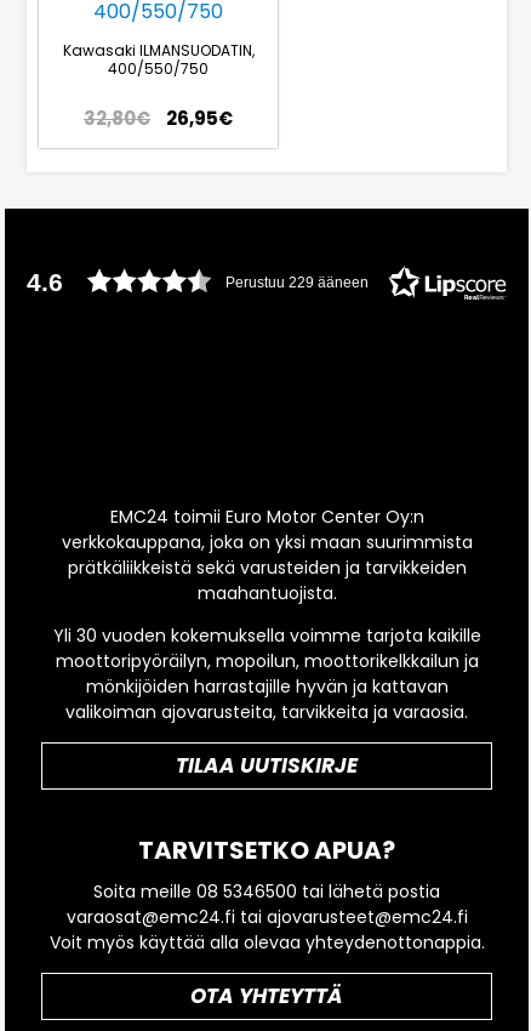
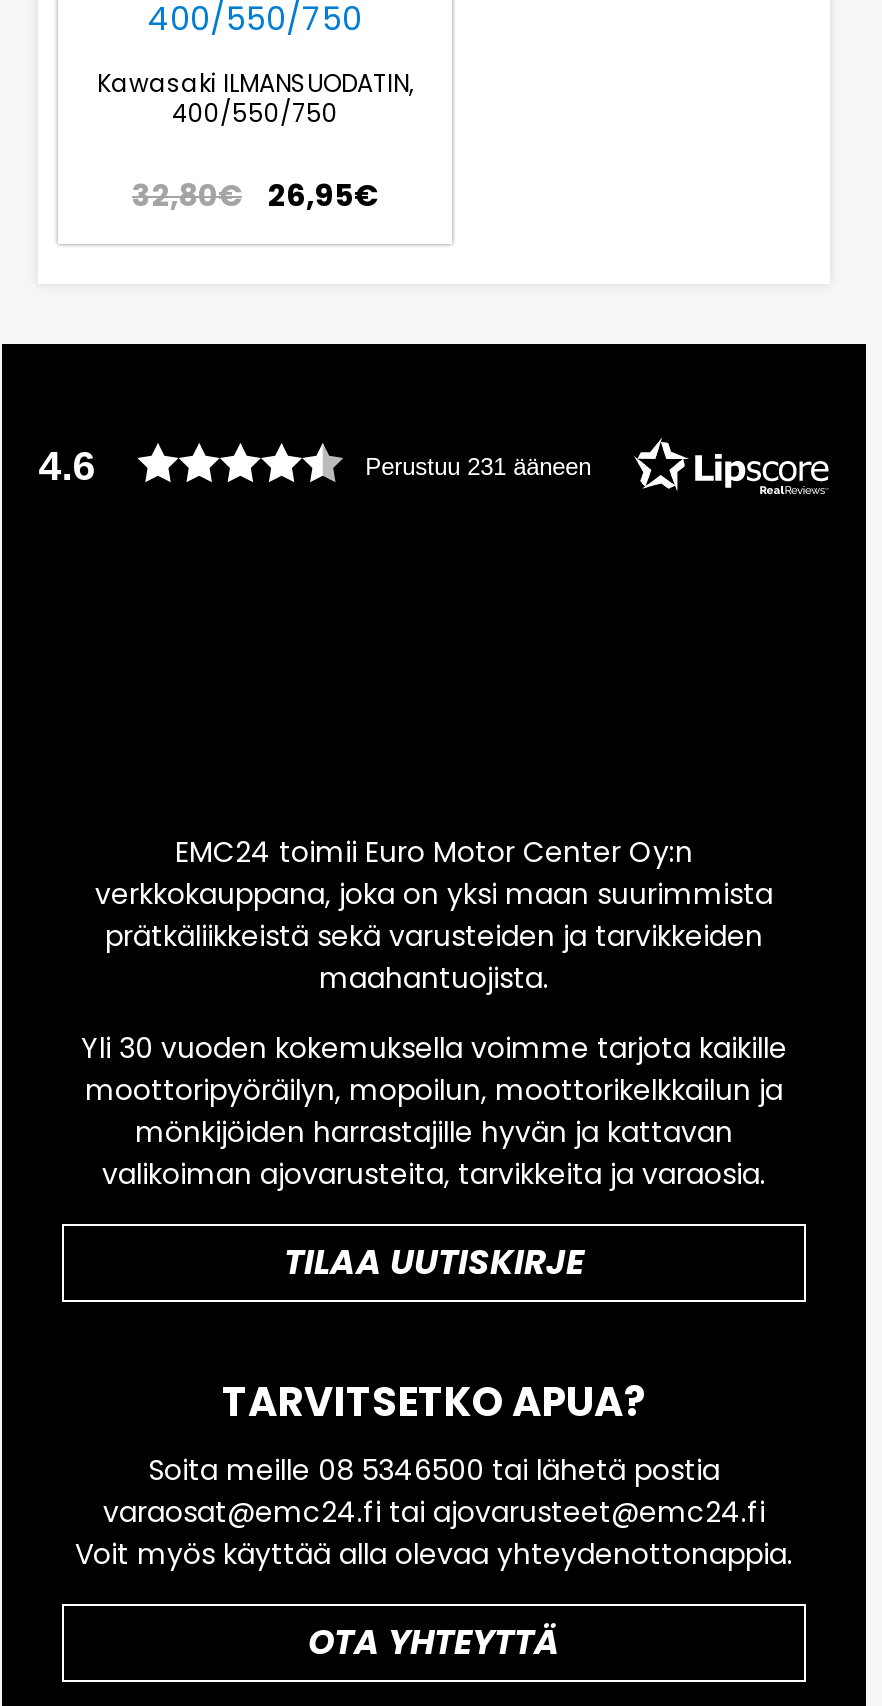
[225,274,368,291] Perustuu 229 ääneen -> [365,452,591,479] Perustuu 231 ääneen

